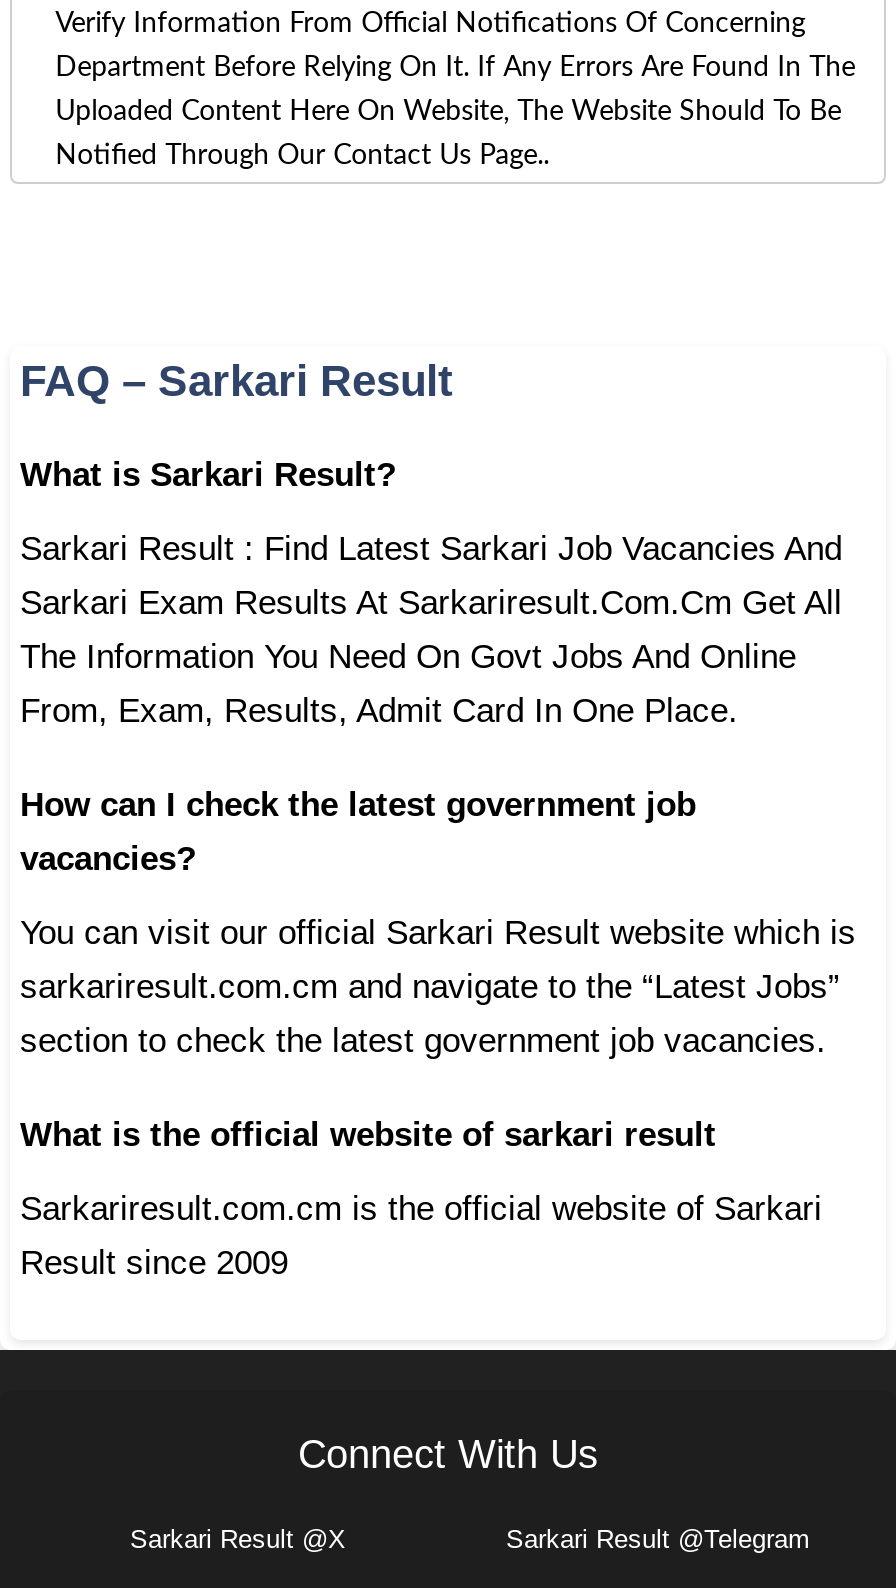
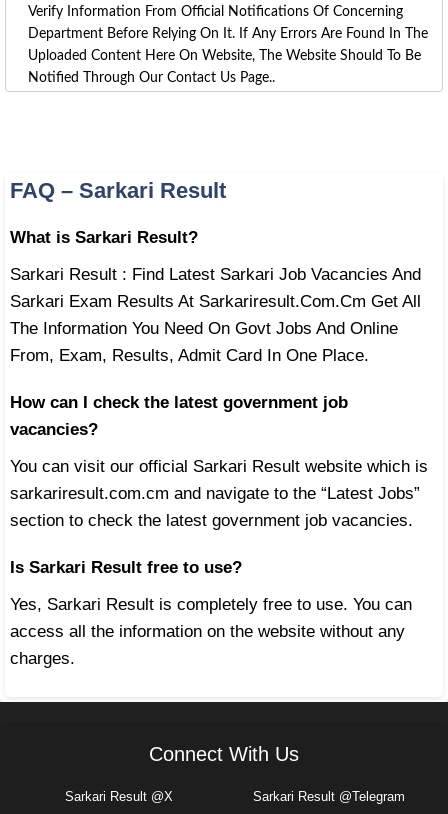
[20,1116,716,1154] What is the official website of sarkari result -> [10,558,242,577] Is Sarkari Result free to use?
[20,1190,822,1282] Sarkariresult.com.cm is the official website of Sarkari | Result since 2009 -> [10,595,412,668] Yes, Sarkari Result is completely free to use. You can | access all the information on the website without any | charges.

